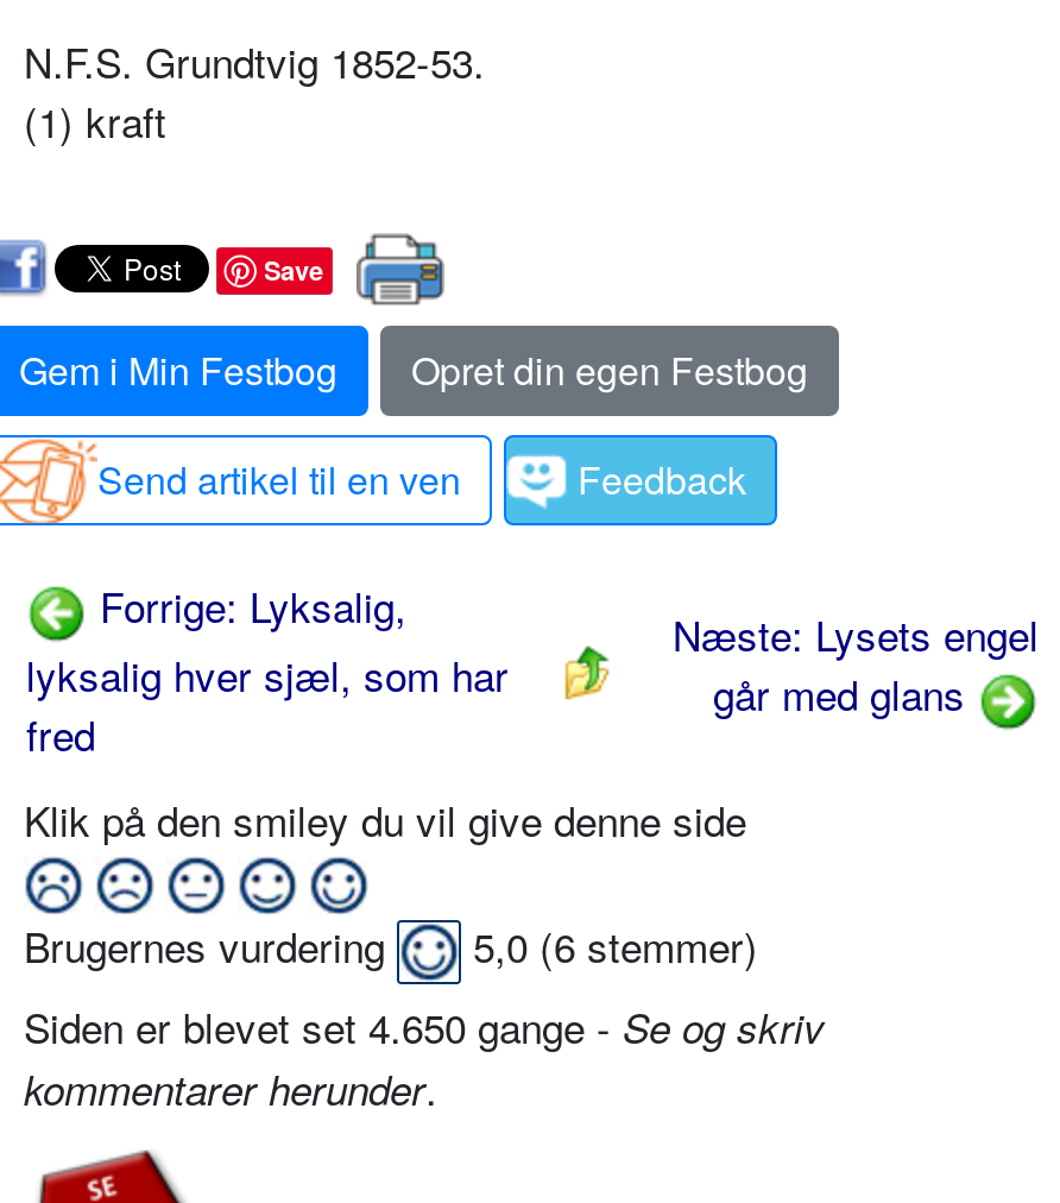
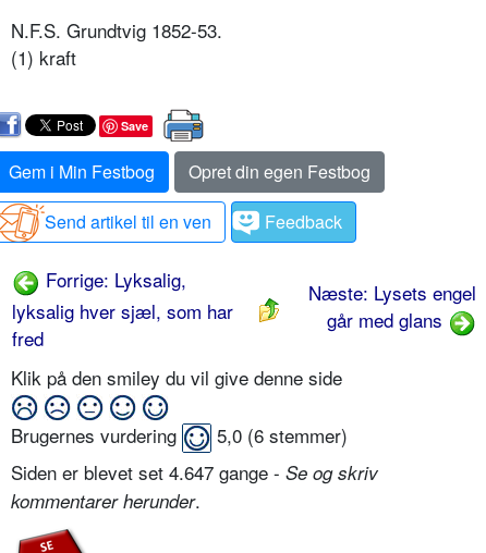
[24,996,825,1056] Siden er blevet set 4.650 gange - Se og skriv -> [11,458,378,486] Siden er blevet set 4.647 gange - Se og skriv

